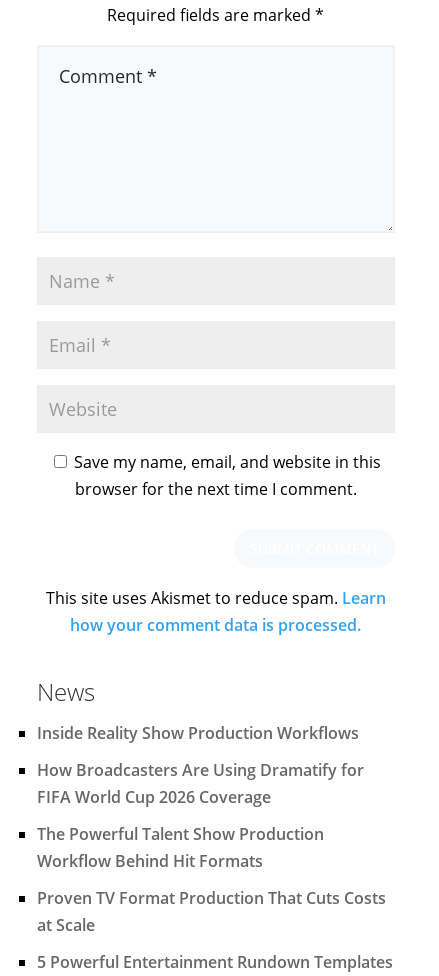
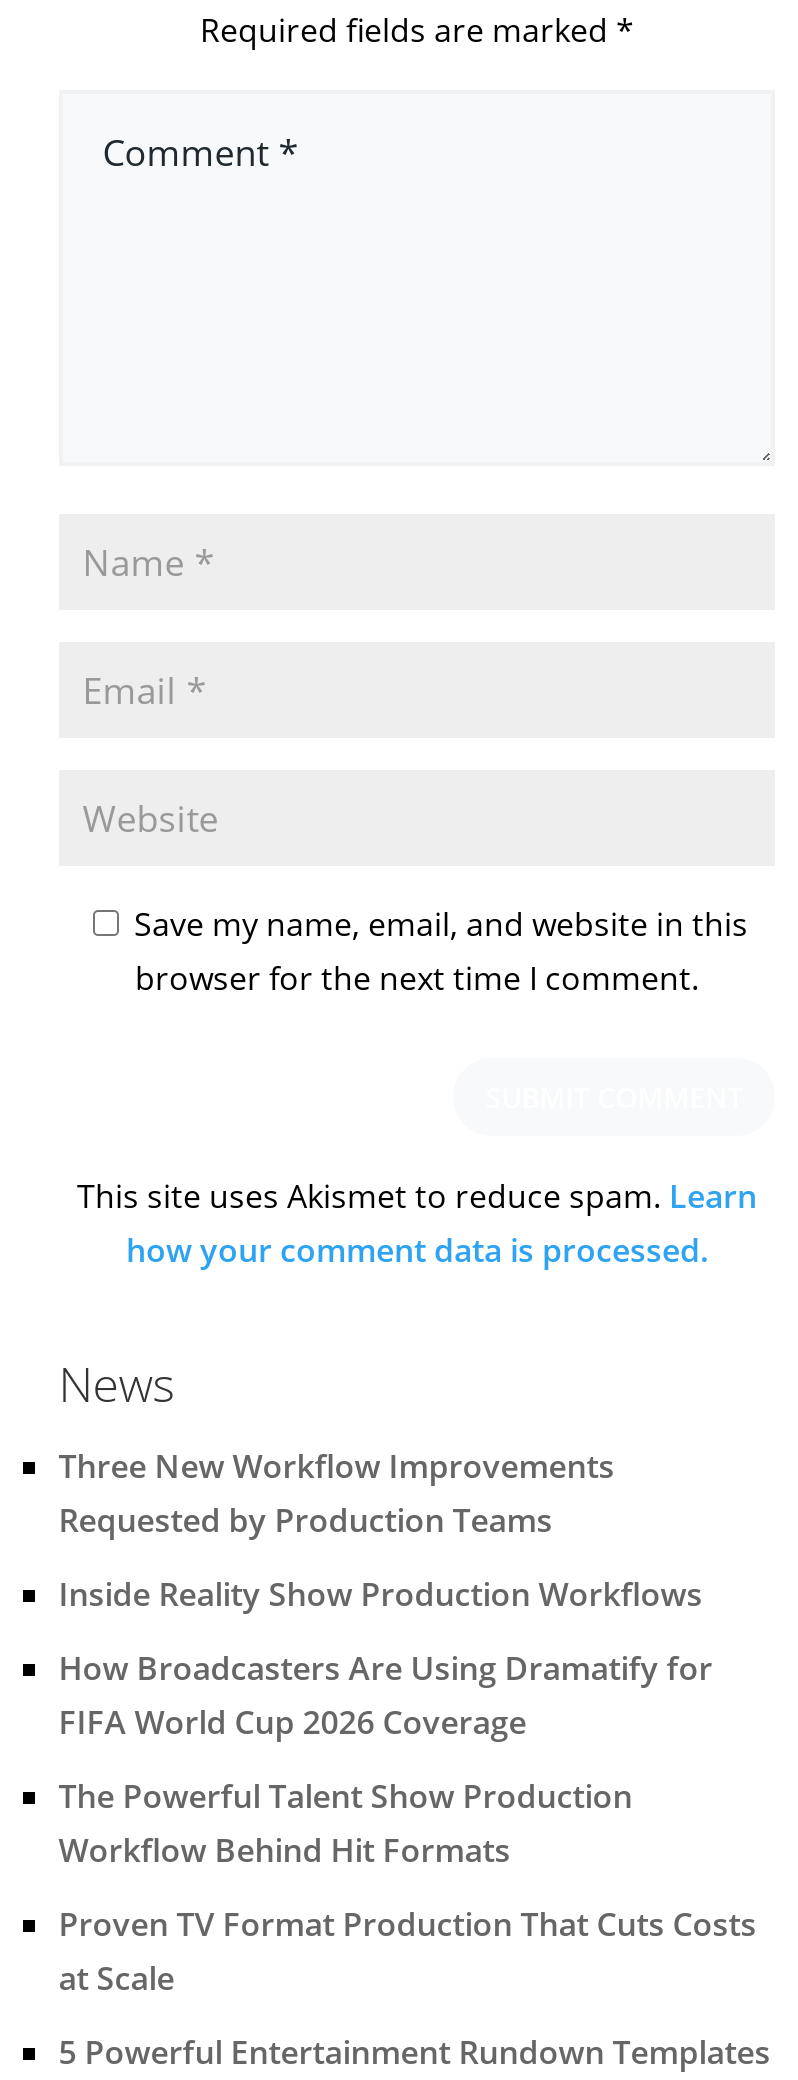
none -> [59,1444,615,1542] Three New Workflow Improvements | Requested by Production Teams

